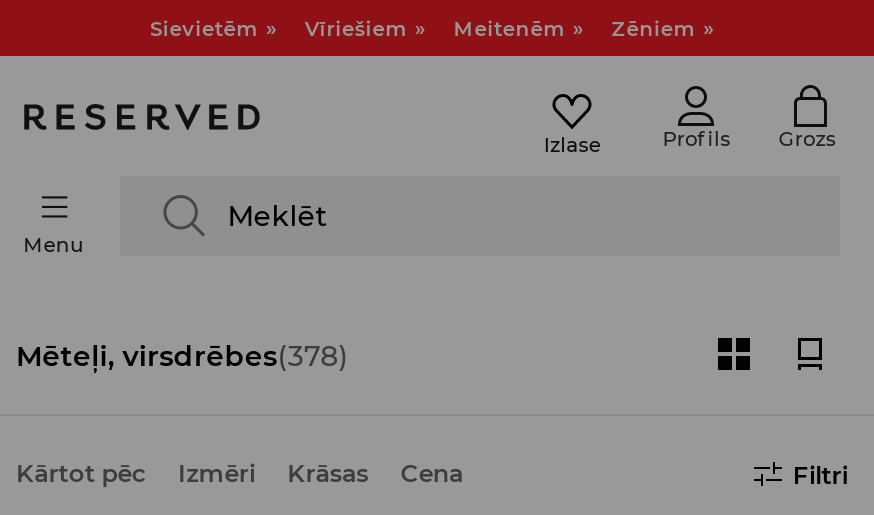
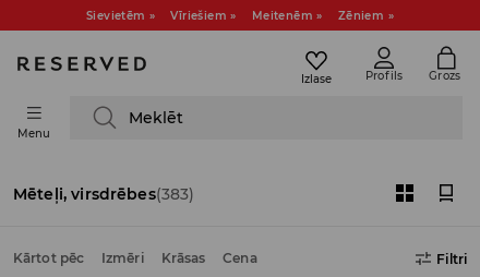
[16,338,349,374] Mēteļi, virsdrēbes(378) -> [13,184,195,204] Mēteļi, virsdrēbes(383)

